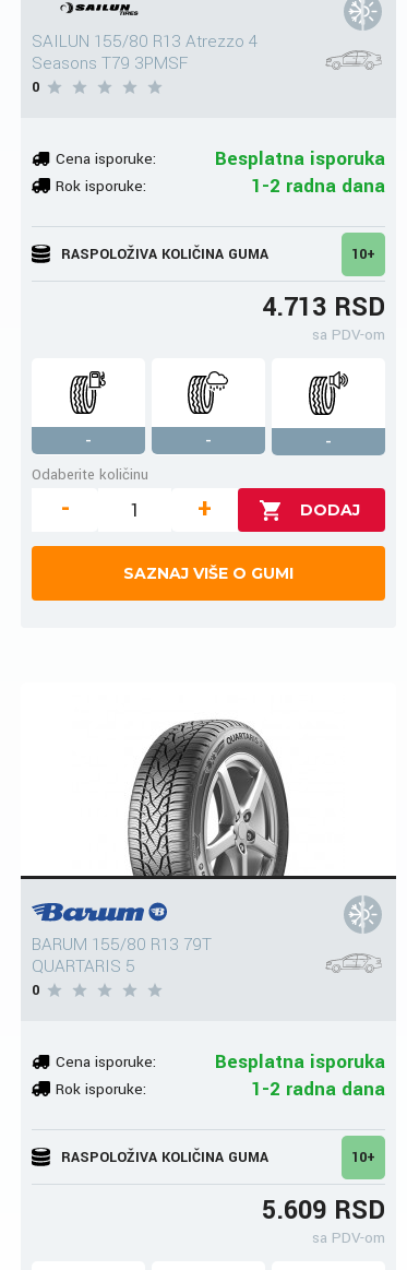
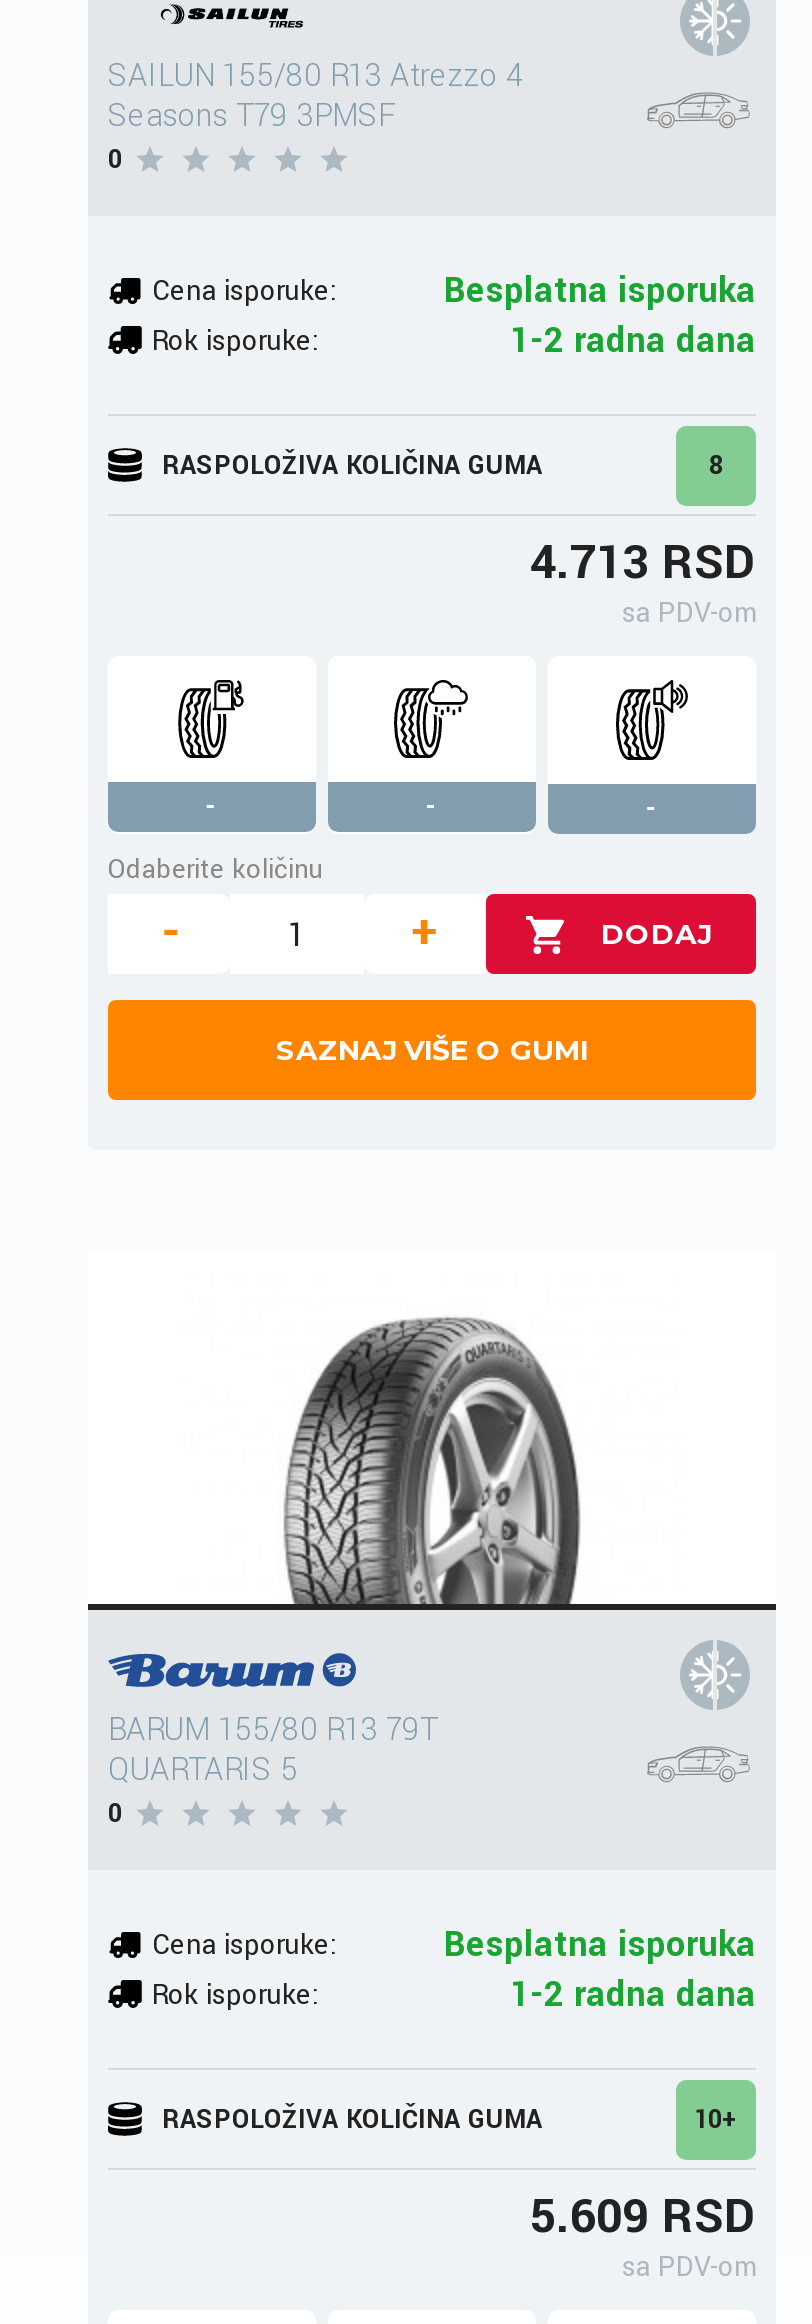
[351,244,375,264] 10+ -> [709,447,723,483] 8

